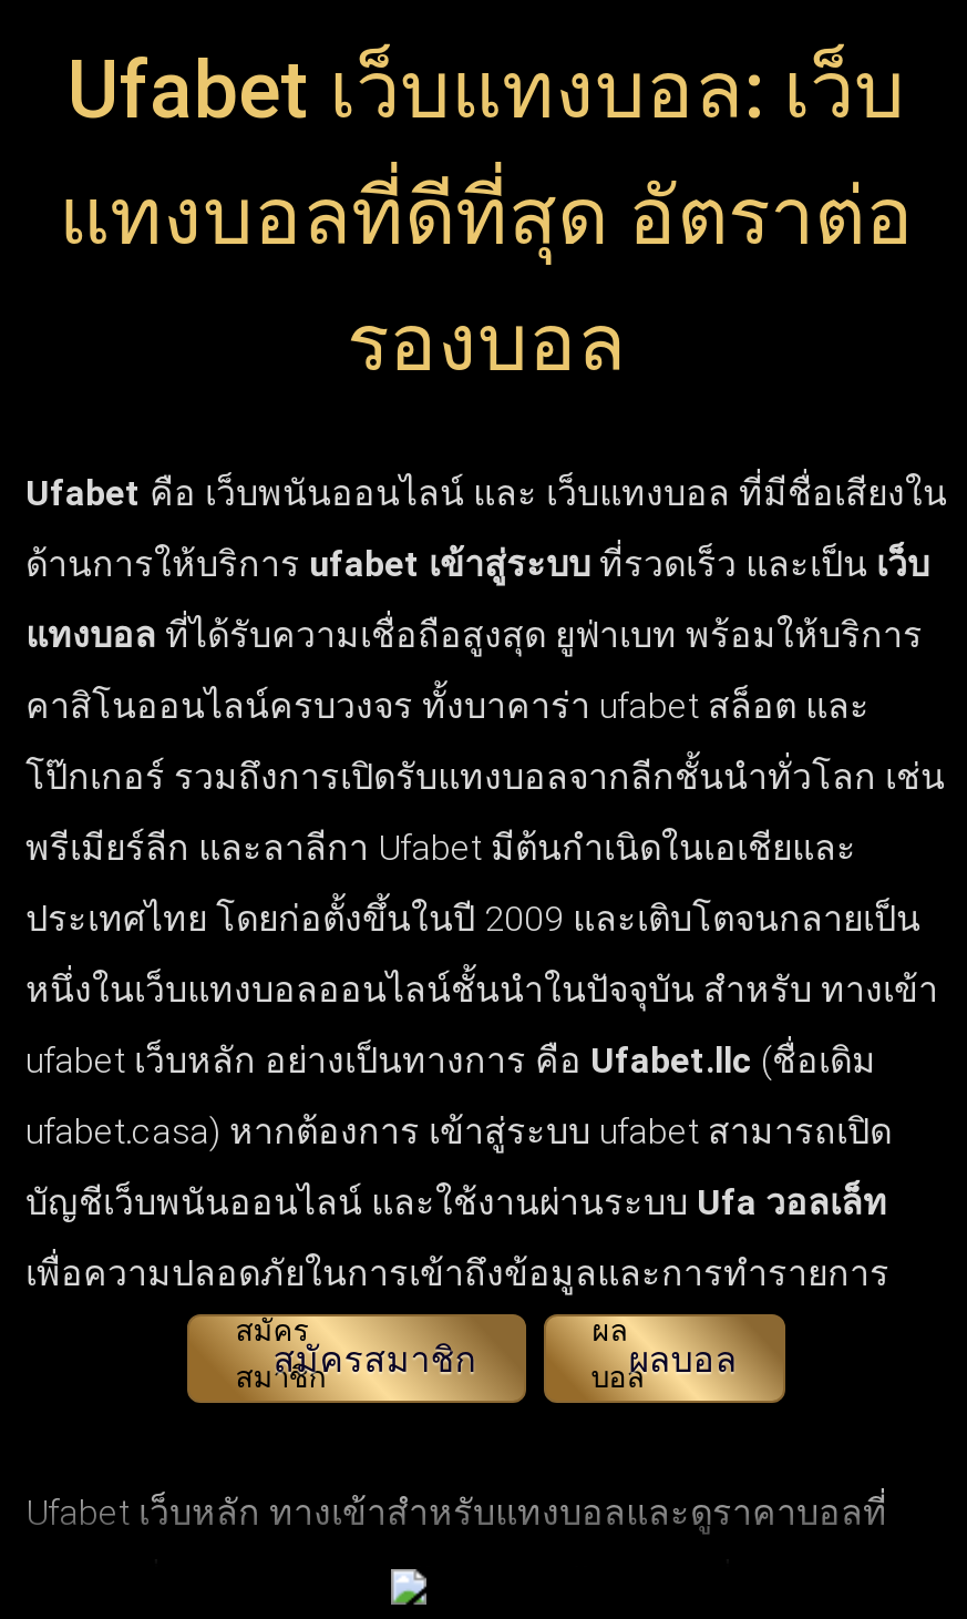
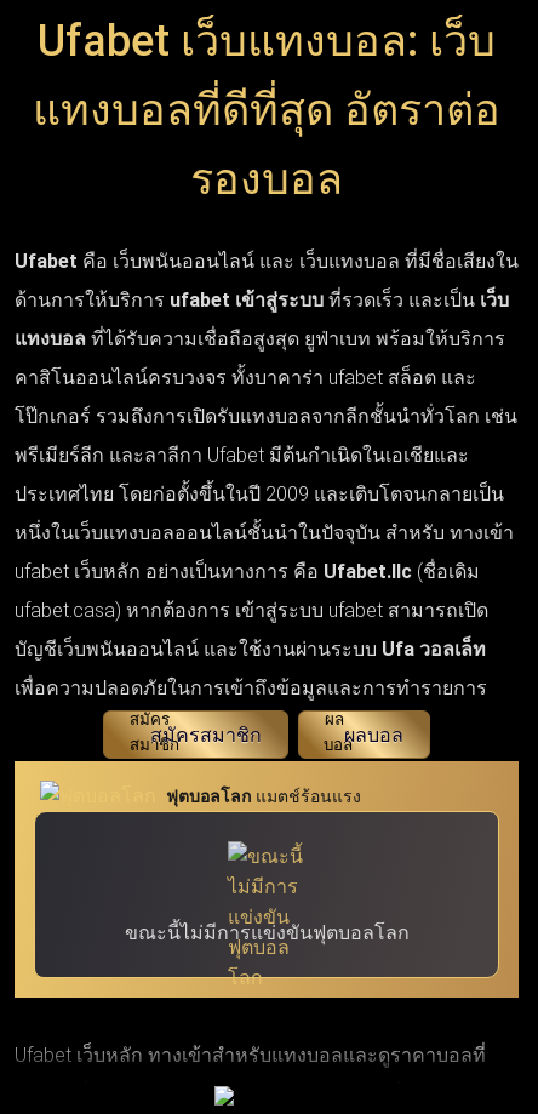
none -> [13,760,520,999] [image] | ฟุตบอลโลก แมตช์ร้อนแรง
none -> [124,921,409,944] ขณะนี้ไม่มีการแข่งขันฟุตบอลโลก

